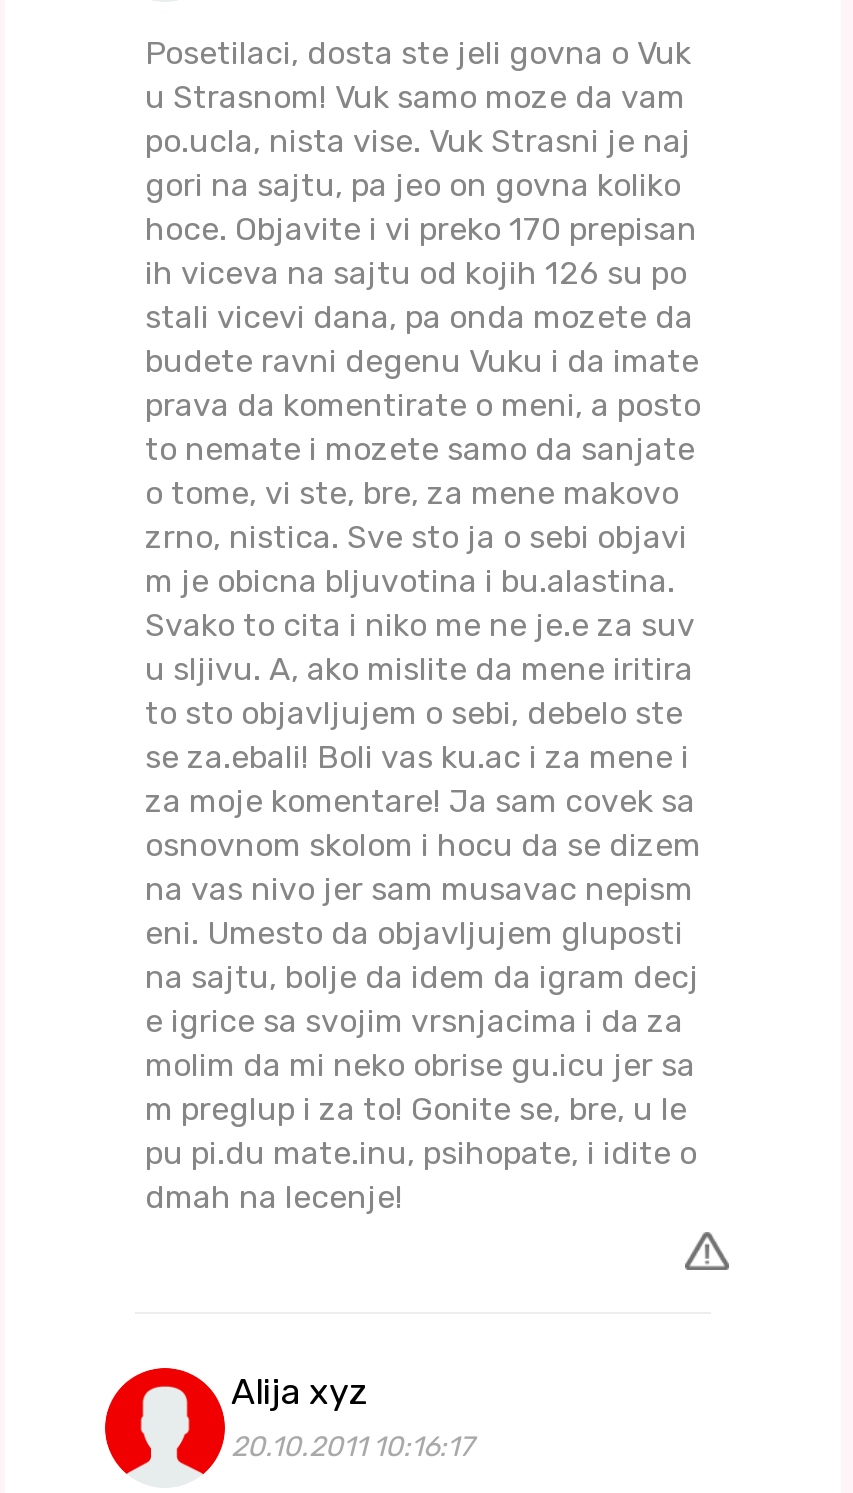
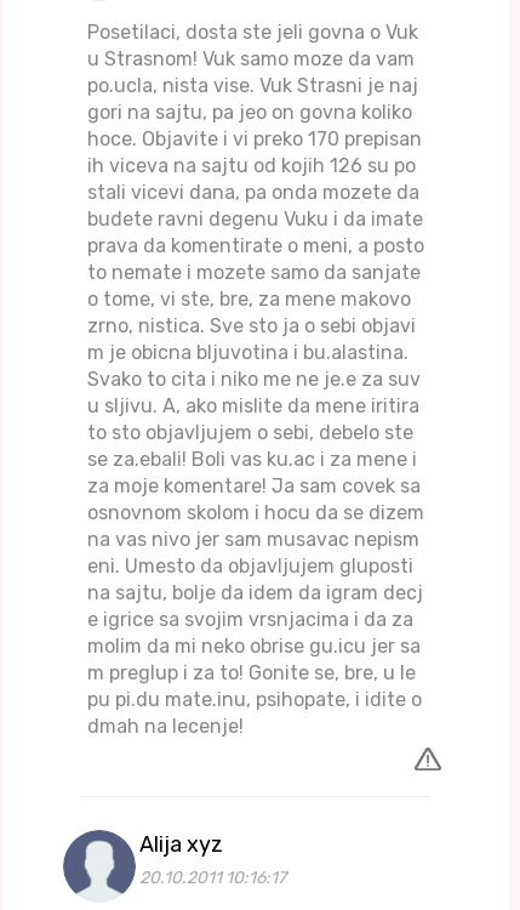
[103,1366,227,1476] [image] -> [62,829,137,895] [image]

